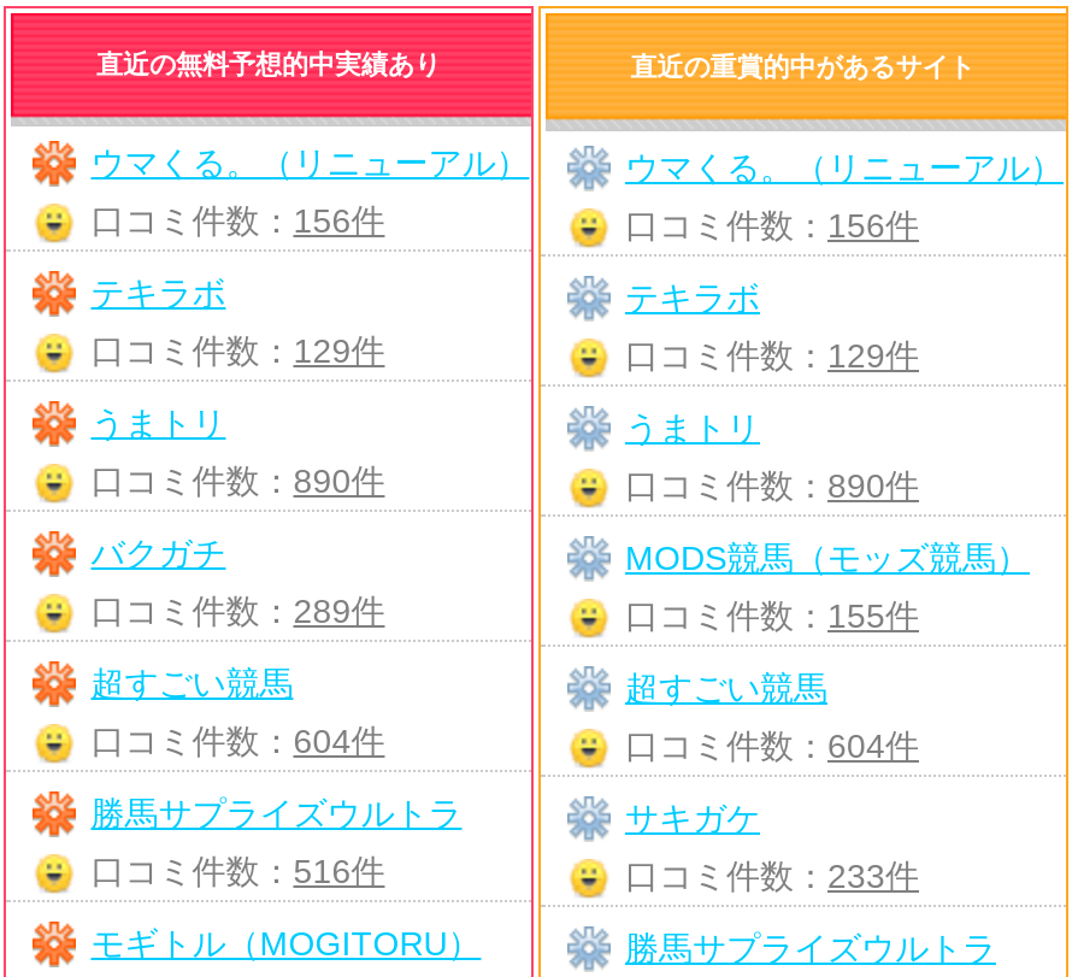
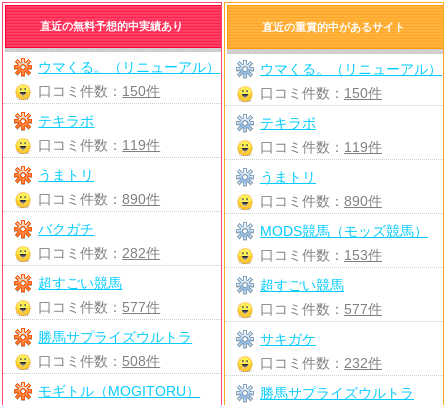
[91,201,385,240] 口コミ件数：156件 -> [38,83,160,99] 口コミ件数：150件
[625,206,919,245] 口コミ件数：156件 -> [260,85,382,101] 口コミ件数：150件
[91,331,385,370] 口コミ件数：129件 -> [38,137,160,153] 口コミ件数：119件
[625,336,919,375] 口コミ件数：129件 -> [260,139,382,155] 口コミ件数：119件
[91,592,385,630] 口コミ件数：289件 -> [38,245,160,261] 口コミ件数：282件
[625,596,919,635] 口コミ件数：155件 -> [260,247,382,263] 口コミ件数：153件
[91,722,385,760] 口コミ件数：604件 -> [38,299,160,315] 口コミ件数：577件
[625,726,919,765] 口コミ件数：604件 -> [260,301,382,317] 口コミ件数：577件
[91,852,385,890] 口コミ件数：516件 -> [38,353,160,369] 口コミ件数：508件
[625,857,919,895] 口コミ件数：233件 -> [260,355,382,371] 口コミ件数：232件

